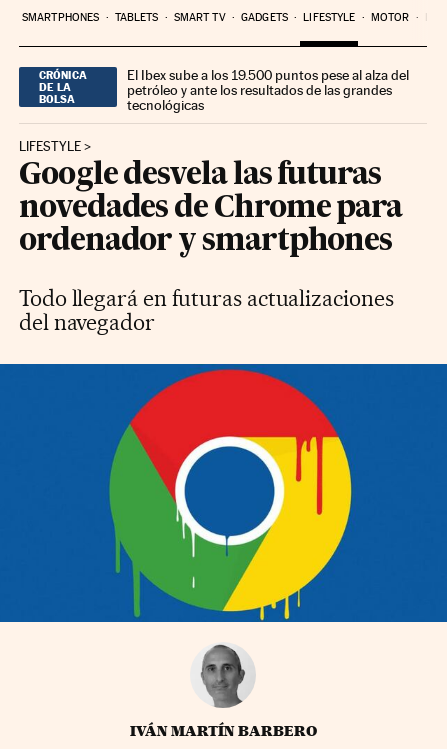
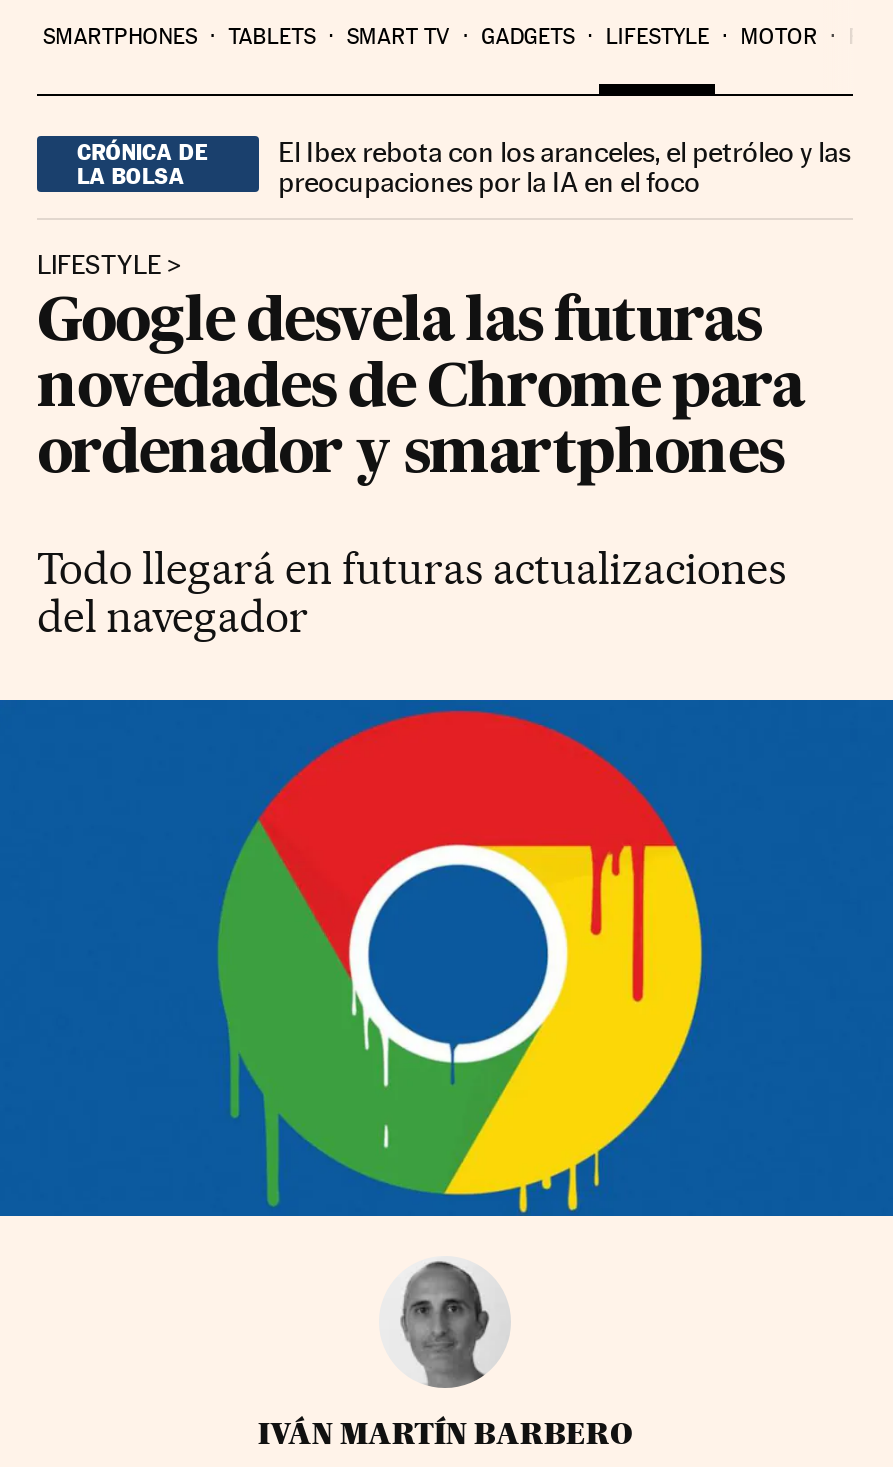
[127,67,409,113] El Ibex sube a los 19.500 puntos pese al alza del | petróleo y ante los resultados de las grandes | tecnológicas -> [278,135,850,197] El Ibex rebota con los aranceles, el petróleo y las | preocupaciones por la IA en el foco

